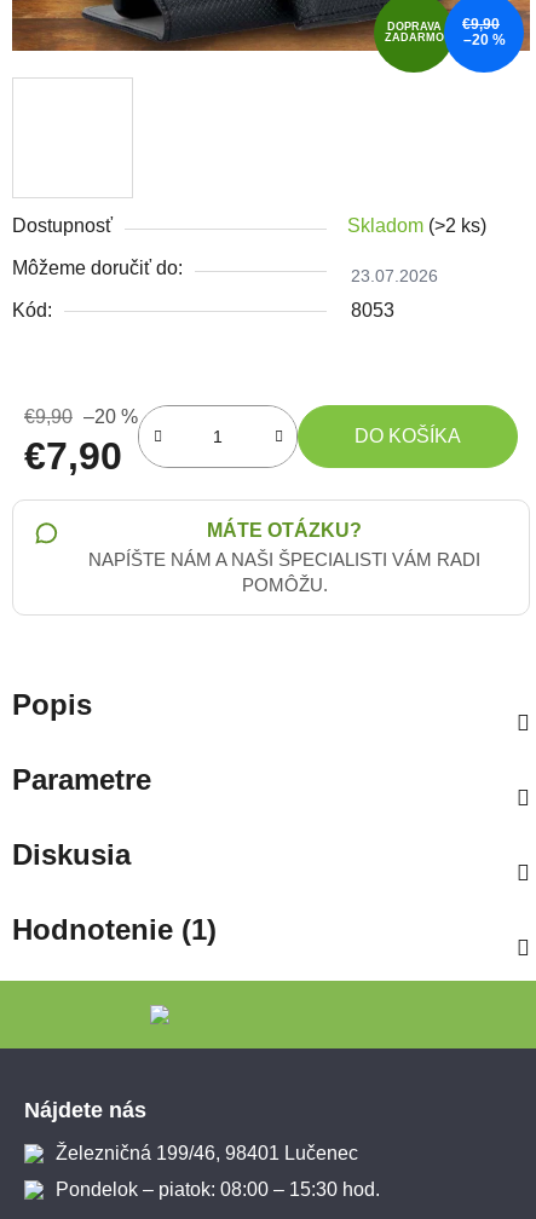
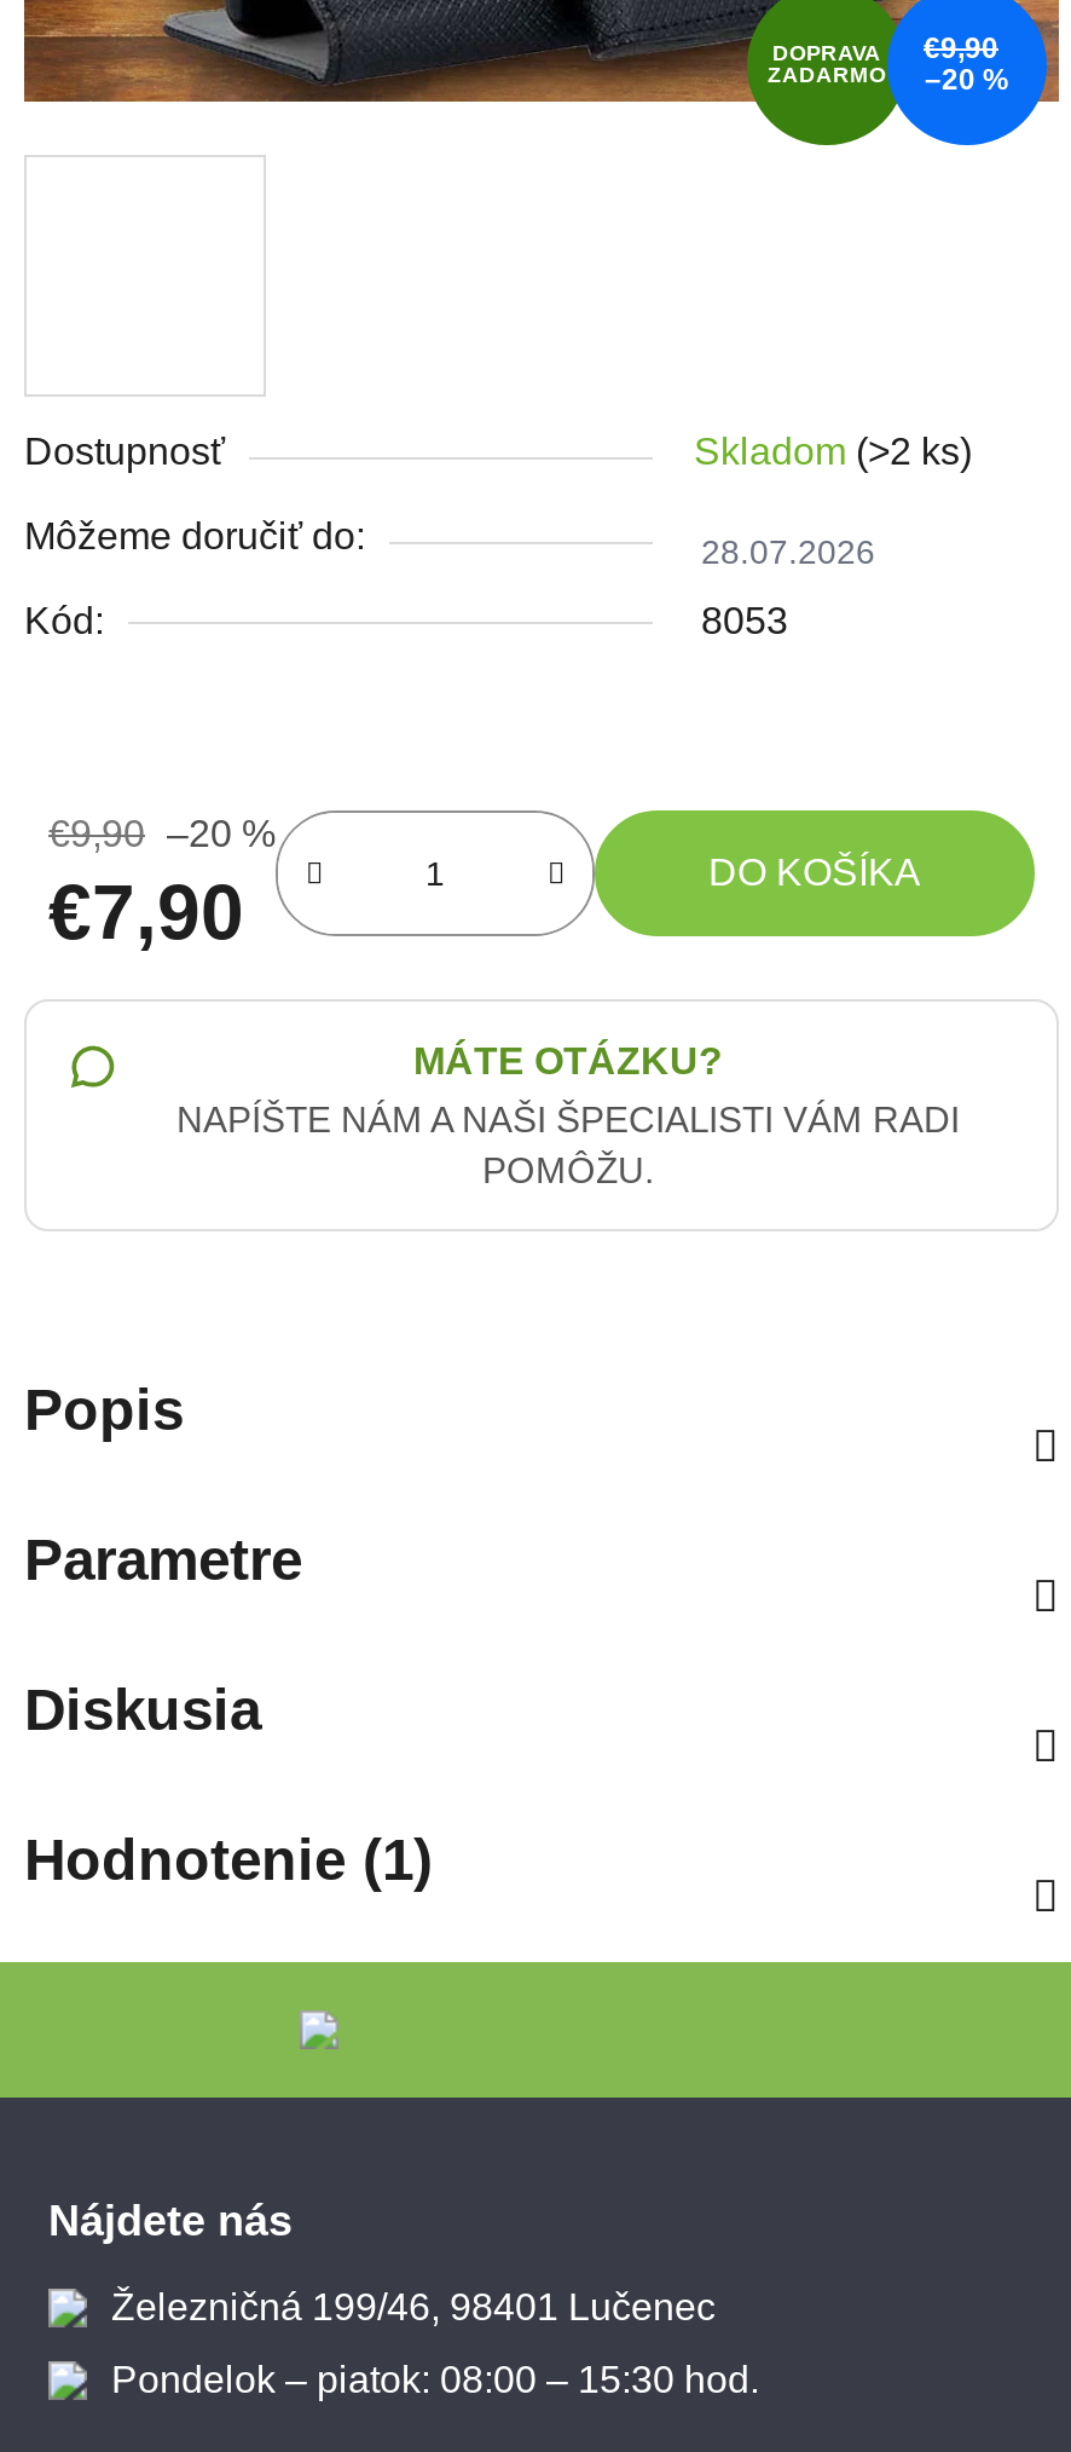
[351,266,438,285] 23.07.2026 -> [701,531,875,570] 28.07.2026

